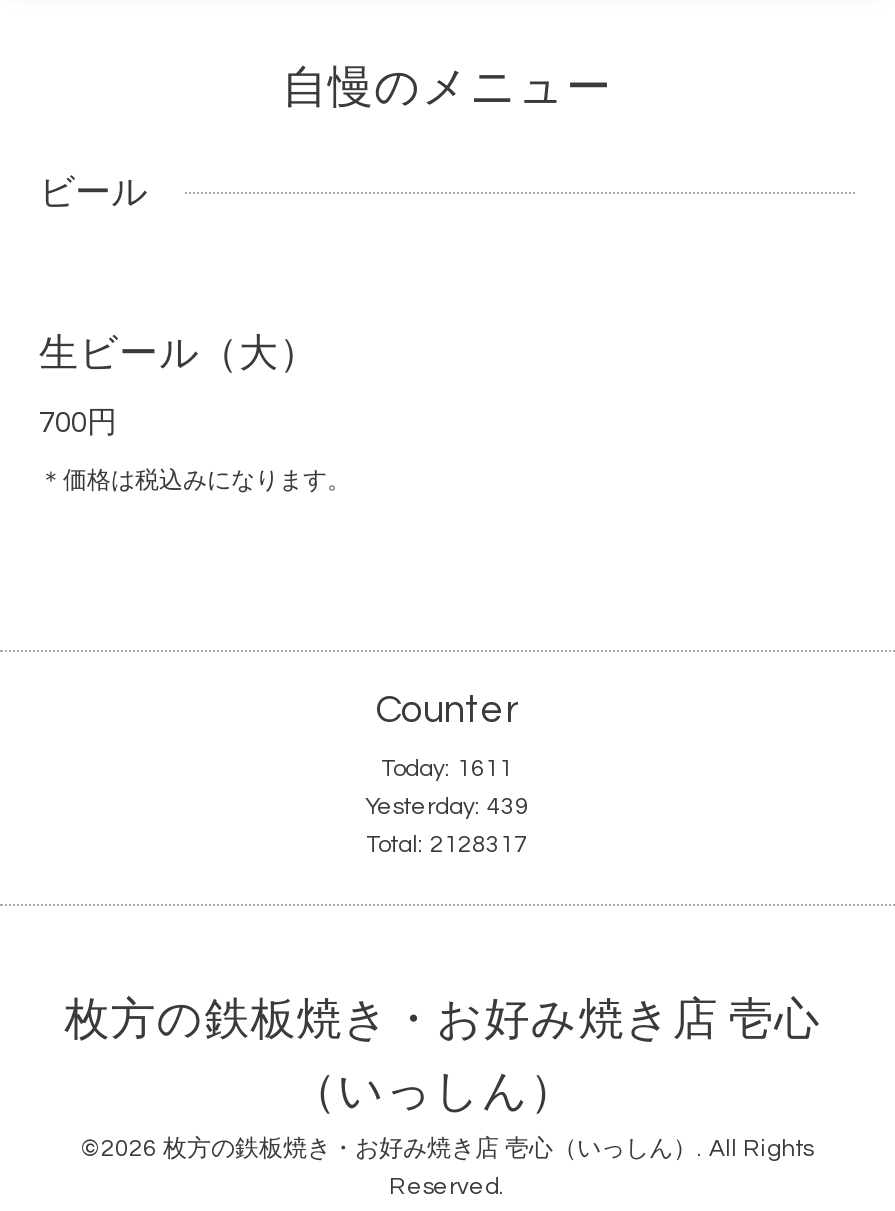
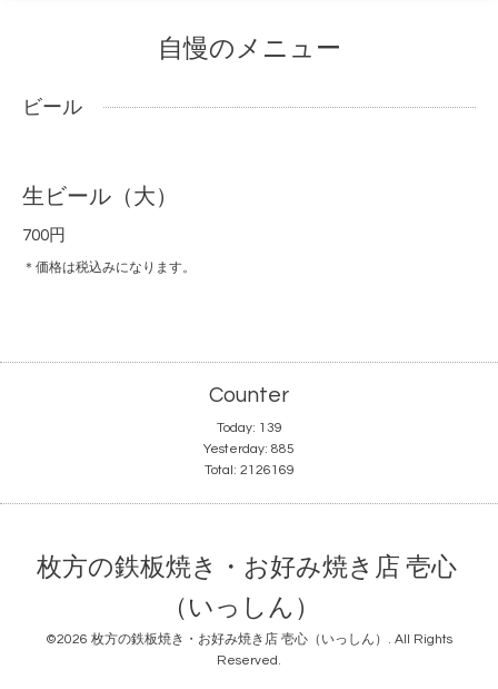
[381,756,513,782] Today: 1611 -> [216,421,282,435] Today: 139
[365,794,529,820] Yesterday: 439 -> [203,442,295,456] Yesterday: 885
[366,832,528,858] Total: 2128317 -> [204,463,294,478] Total: 2126169

